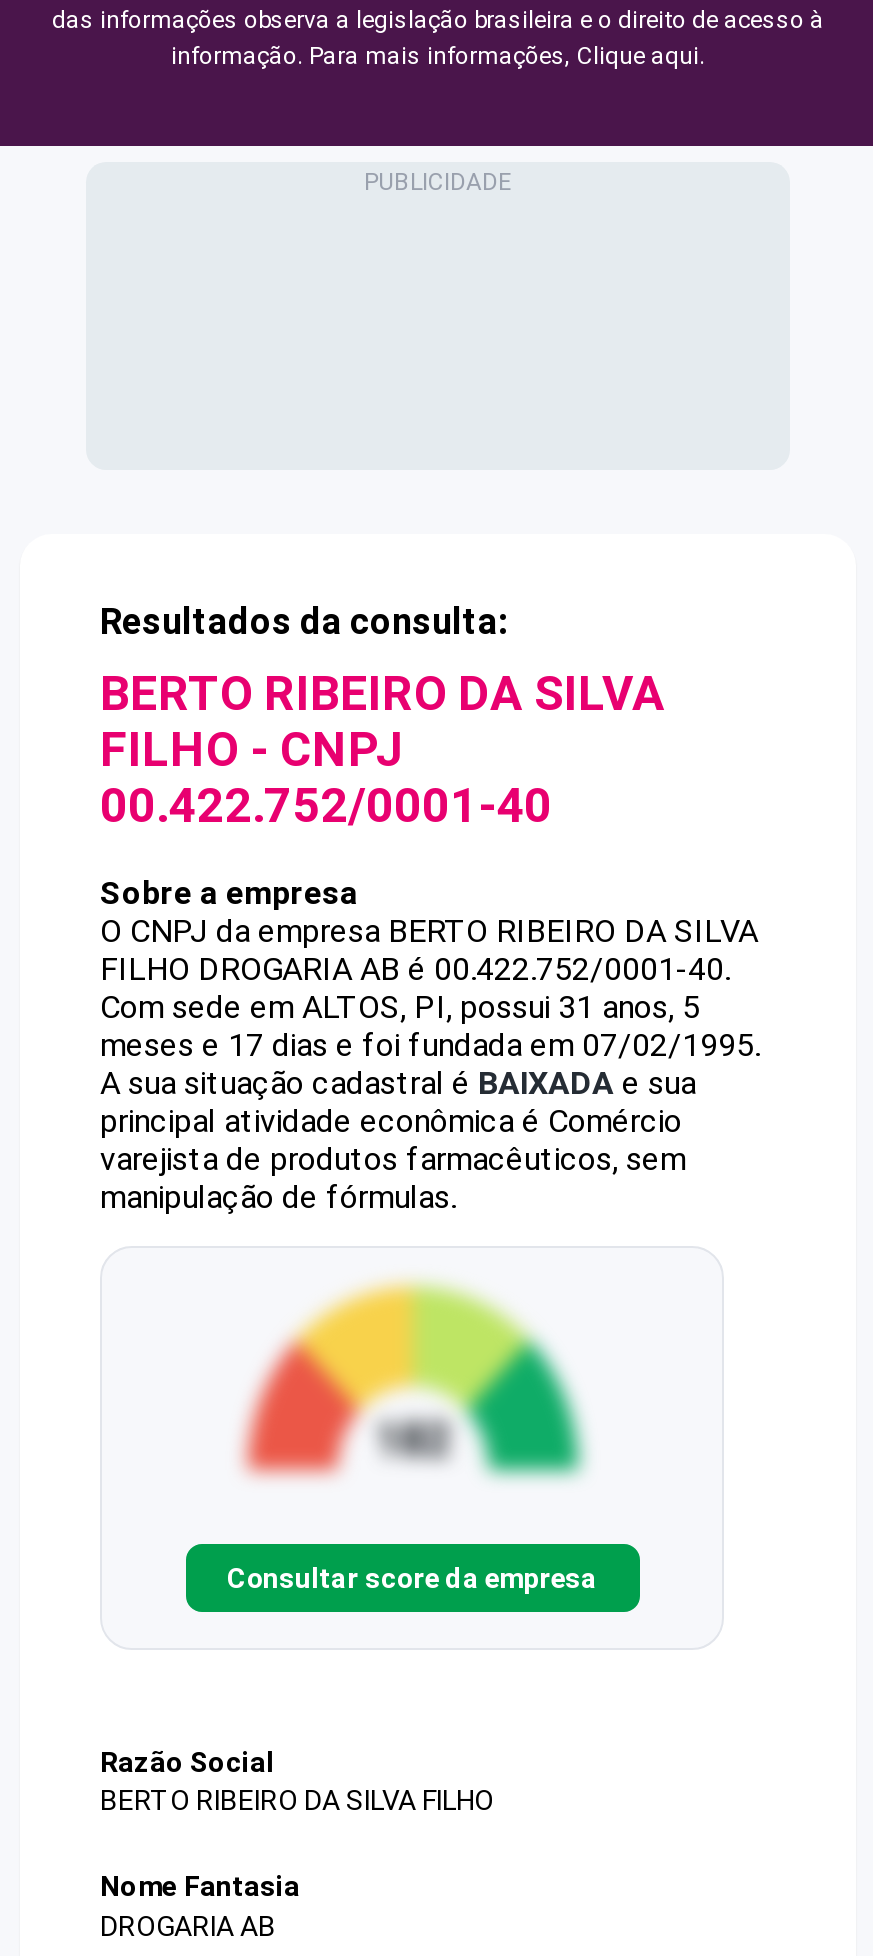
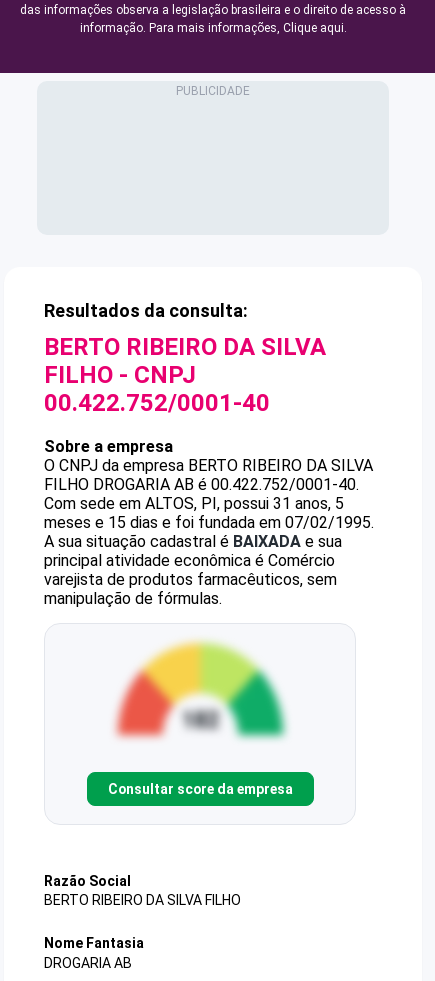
[100,1026,760,1064] meses e 17 dias e foi fundada em 07/02/1995. -> [44,513,374,532] meses e 15 dias e foi fundada em 07/02/1995.

